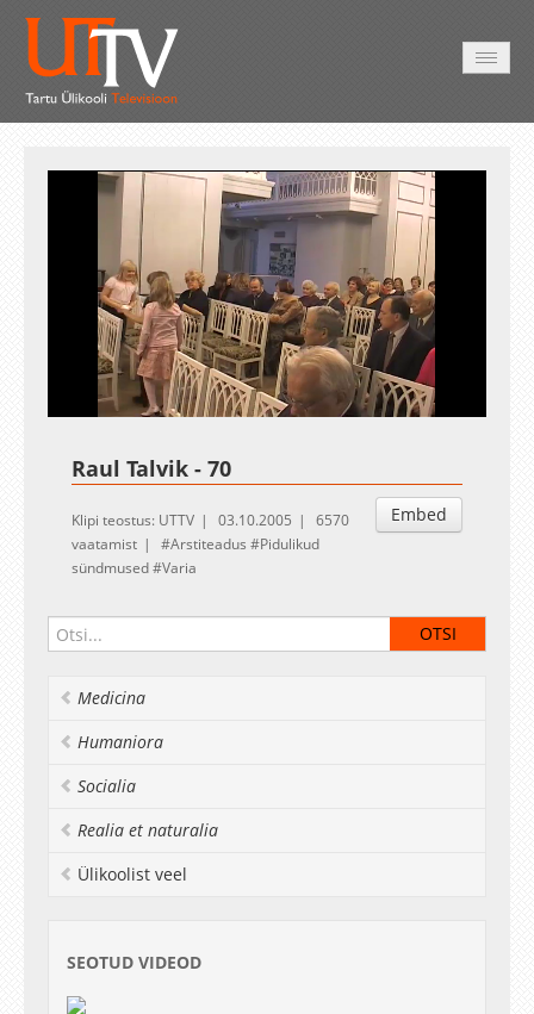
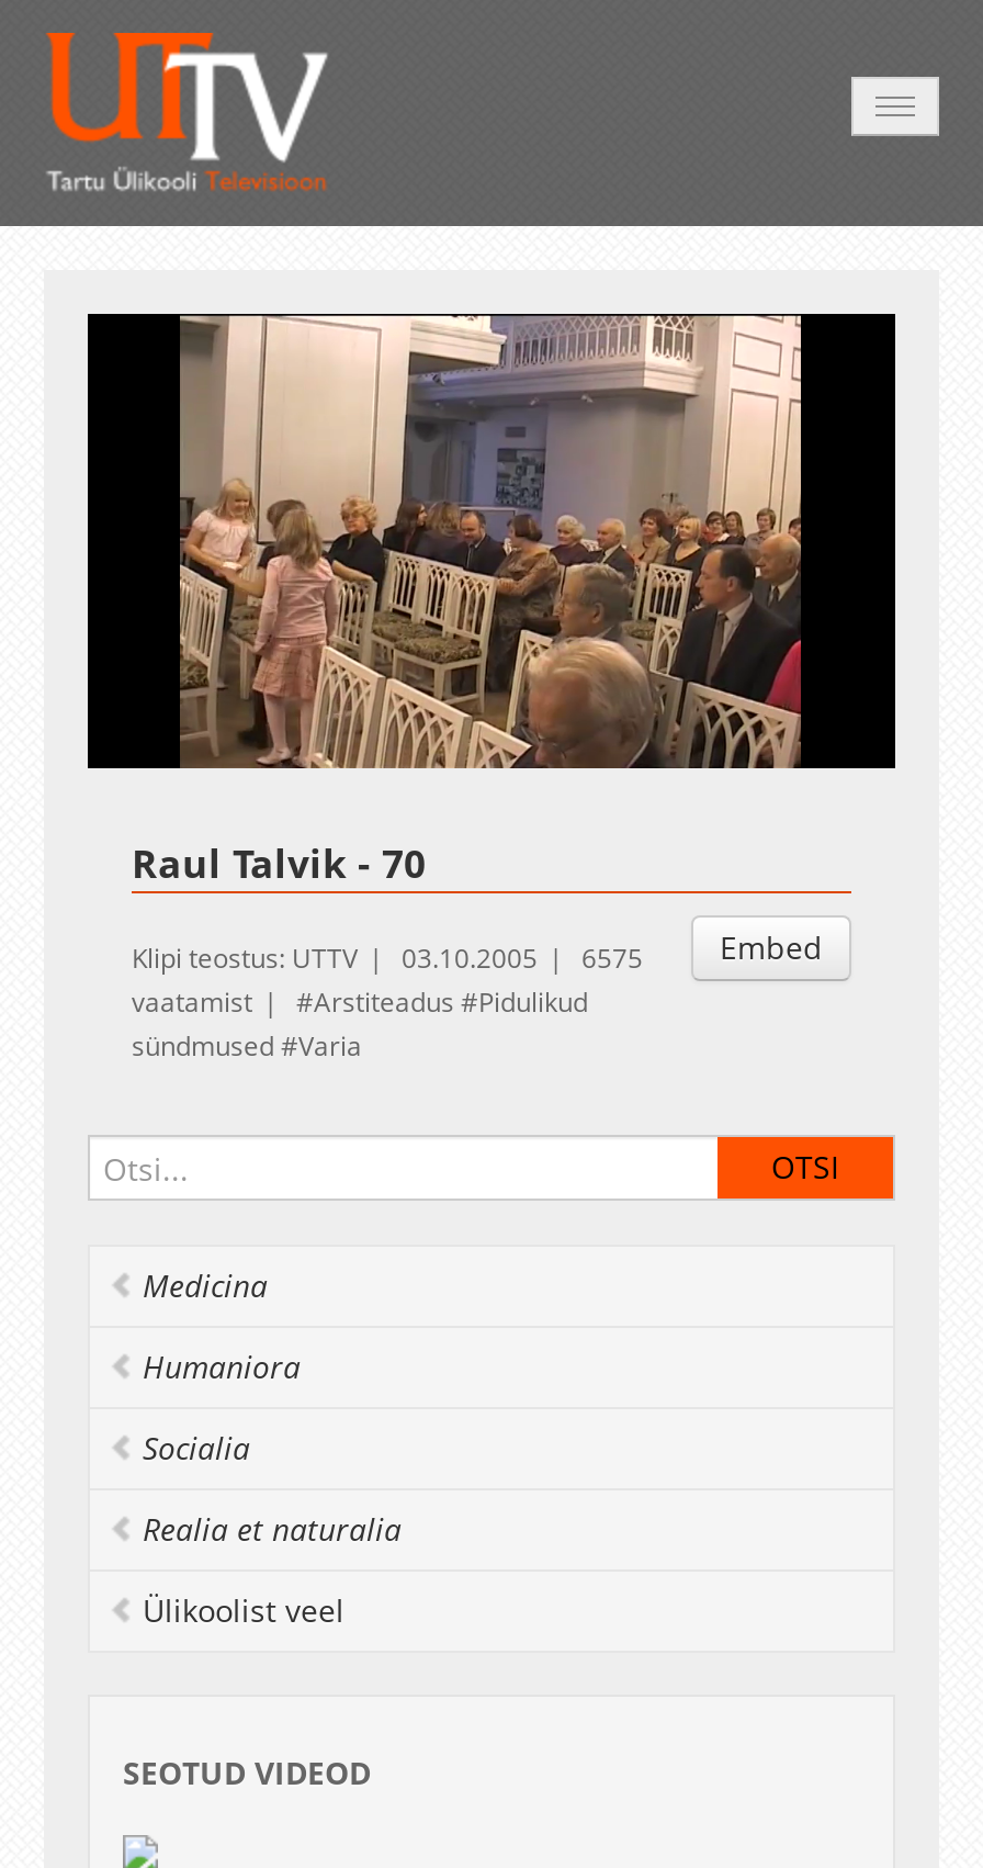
[72,510,349,530] Klipi teostus: UTTV 03.10.2005 6570 -> [132,939,643,977] Klipi teostus: UTTV 03.10.2005 6575

